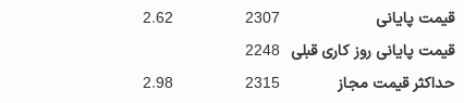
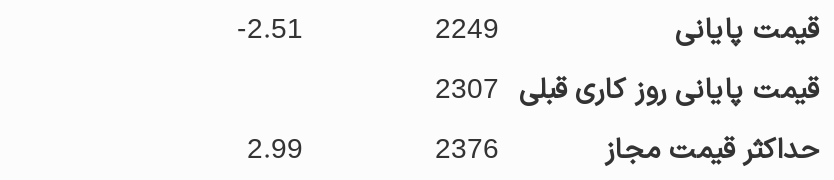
[143,7,173,30] 2.62 -> [237,9,303,51] -2.51
[245,7,280,30] 2307 -> [435,9,499,51] 2249
[245,40,454,62] قیمت پایانی روز کاری قبلی 2248 -> [435,69,819,111] قیمت پایانی روز کاری قبلی 2307
[143,72,173,95] 2.98 -> [247,129,303,171] 2.99
[245,72,280,95] 2315 -> [435,129,499,171] 2376

